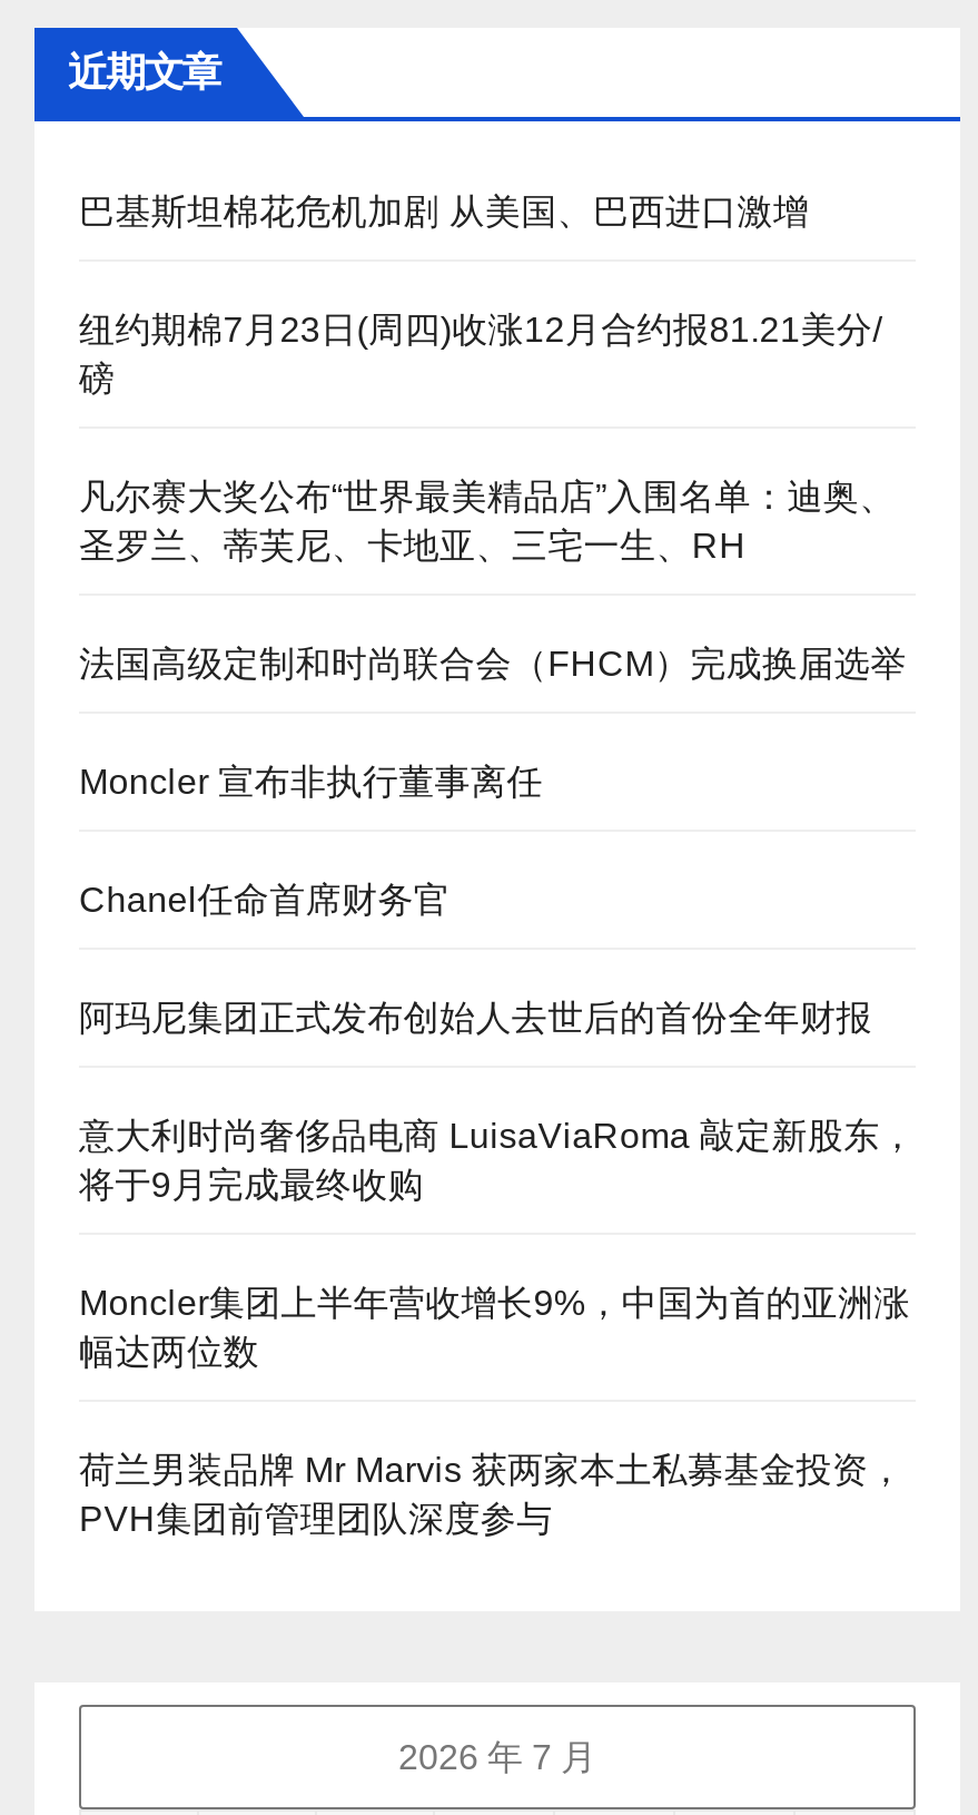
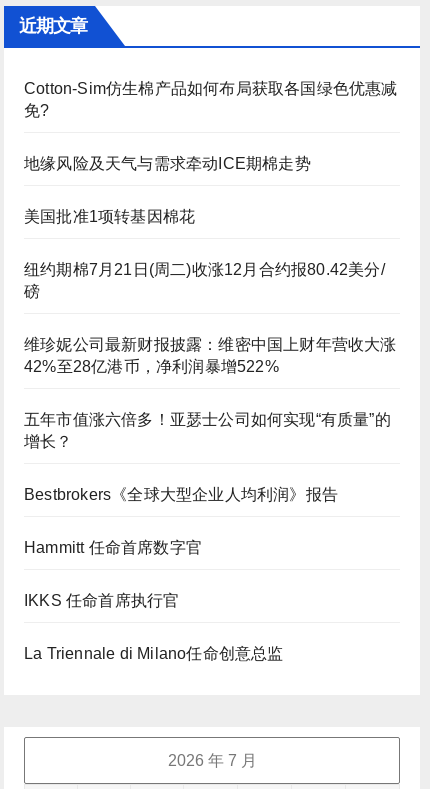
[79,193,882,349] 巴基斯坦棉花危机加剧 从美国、巴西进口激增 | 纽约期棉7月23日(周四)收涨12月合约报81.21美分/ -> [24,80,398,278] Cotton-Sim仿生棉产品如何布局获取各国绿色优惠减 | 免? | 地缘风险及天气与需求牵动ICE期棉走势 | 美国批准1项转基因棉花 | 纽约期棉7月21日(周二)收涨12月合约报80.42美分/
moved [79,360,115,398] -> [24,283,40,300]: 磅
[79,478,916,1538] 凡尔赛大奖公布“世界最美精品店”入围名单：迪奥、 | 圣罗兰、蒂芙尼、卡地亚、三宅一生、RH | 法国高级定制和时尚联合会（FHCM）完成换届选举 | Moncler 宣布非执行董事离任 | Chanel任命首席财务官 | 阿玛尼集团正式发布创始人去世后的首份全年财报 | 意大利时尚奢侈品电商 LuisaViaRoma 敲定新股东， | 将于9月完成最终收购 | Moncler集团上半年营收增长9%，中国为首的亚洲涨 | 幅达两位数 | 荷兰男装品牌 Mr Marvis 获两家本土私募基金投资， | PVH集团前管理团队深度参与 -> [24,336,397,662] 维珍妮公司最新财报披露：维密中国上财年营收大涨 | 42%至28亿港币，净利润暴增522% | 五年市值涨六倍多！亚瑟士公司如何实现“有质量”的 | 增长？ | Bestbrokers《全球大型企业人均利润》报告 | Hammitt 任命首席数字官 | IKKS 任命首席执行官 | La Triennale di Milano任命创意总监

